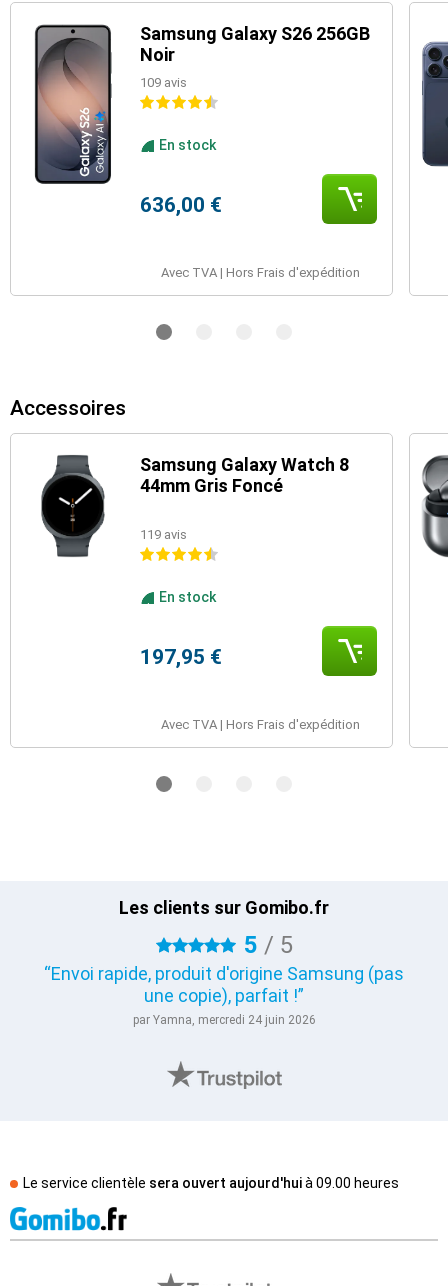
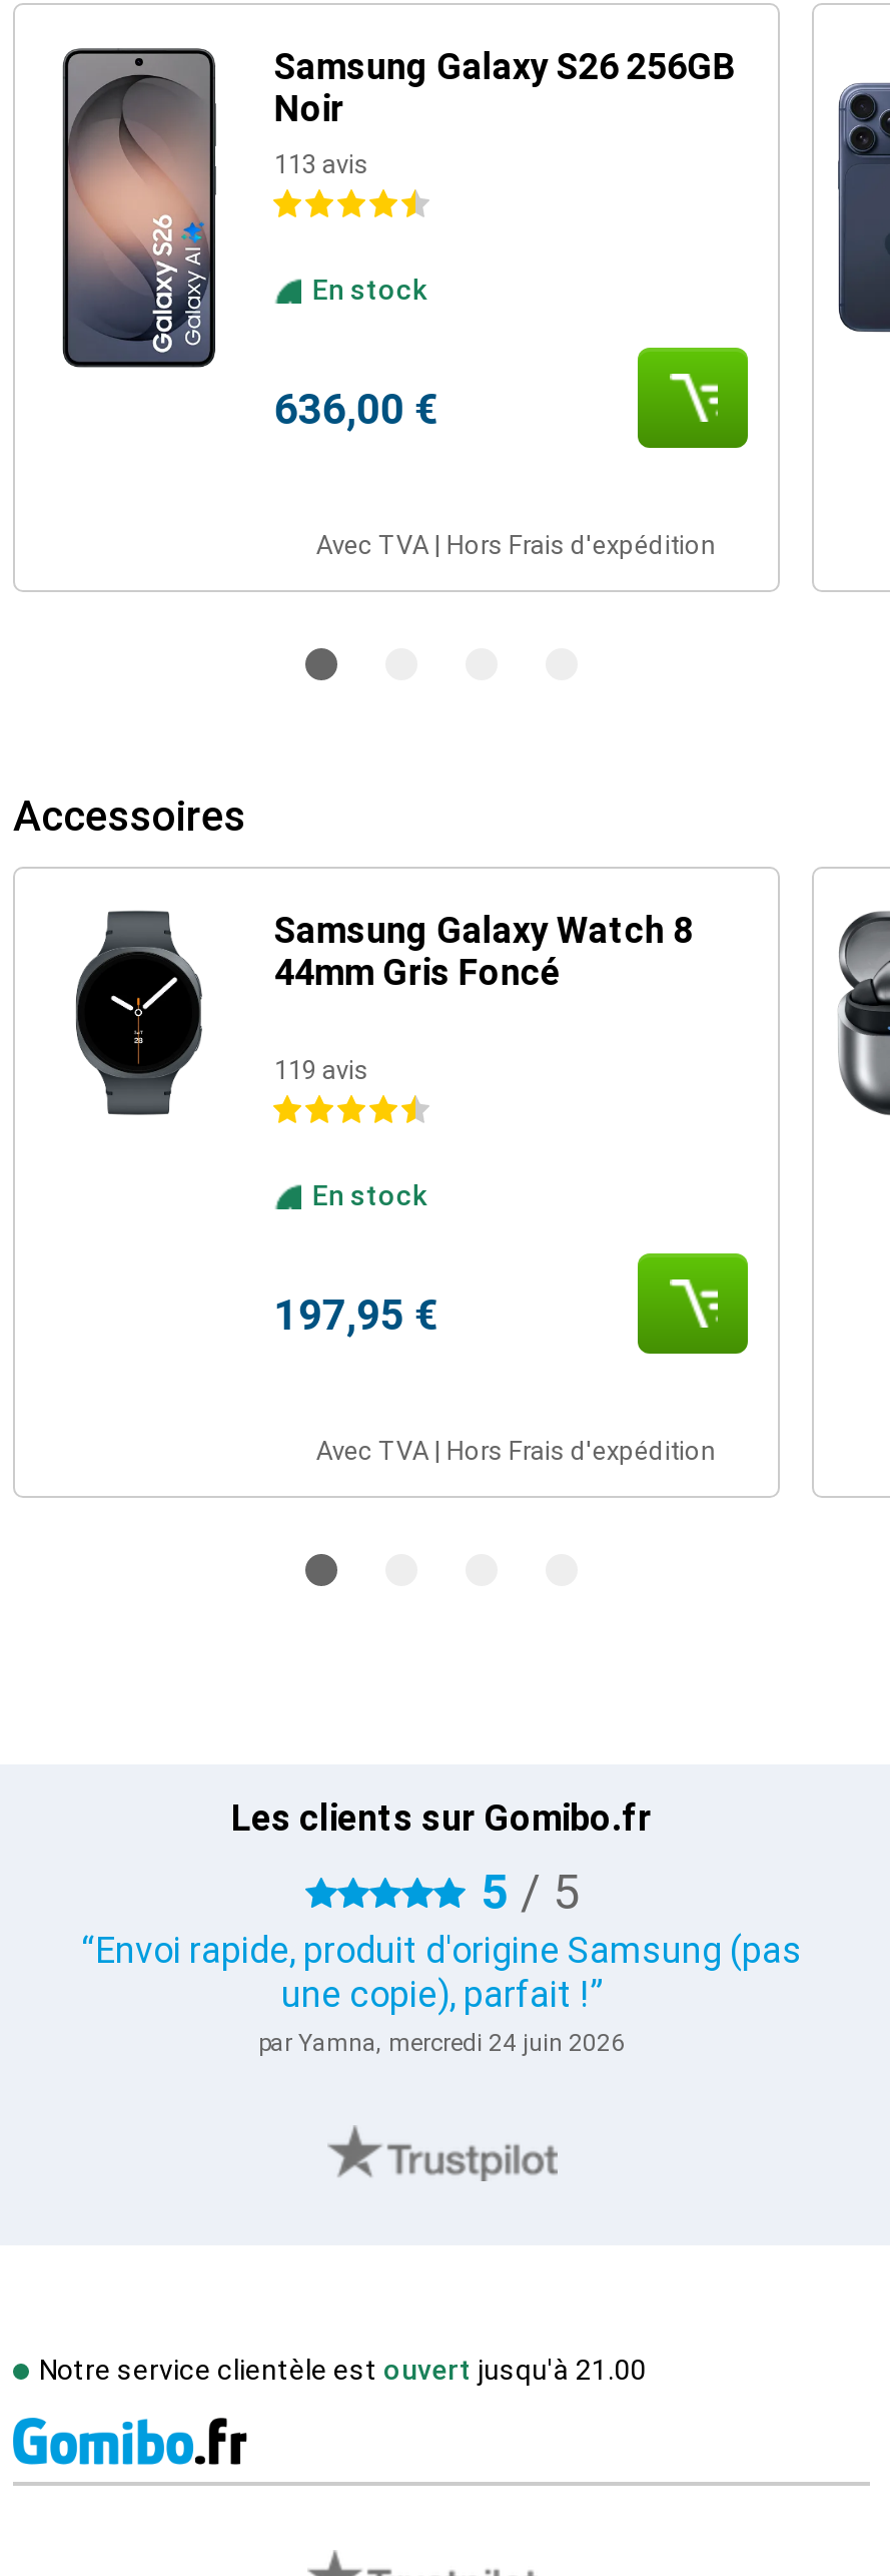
[140,75,187,90] 109 avis -> [274,149,368,179] 113 avis
[23,1175,399,1191] Le service clientèle sera ouvert aujourd'hui à 09.00 heures -> [39,2354,646,2386] Notre service clientèle est ouvert jusqu'à 21.00

